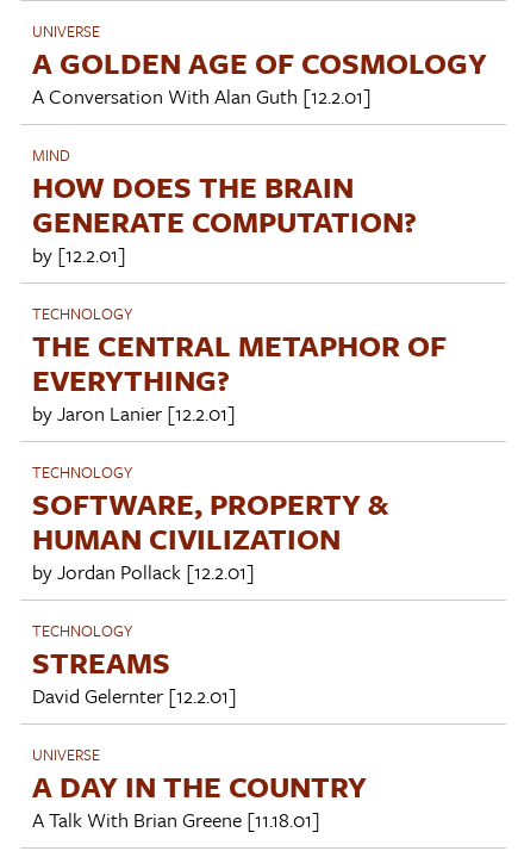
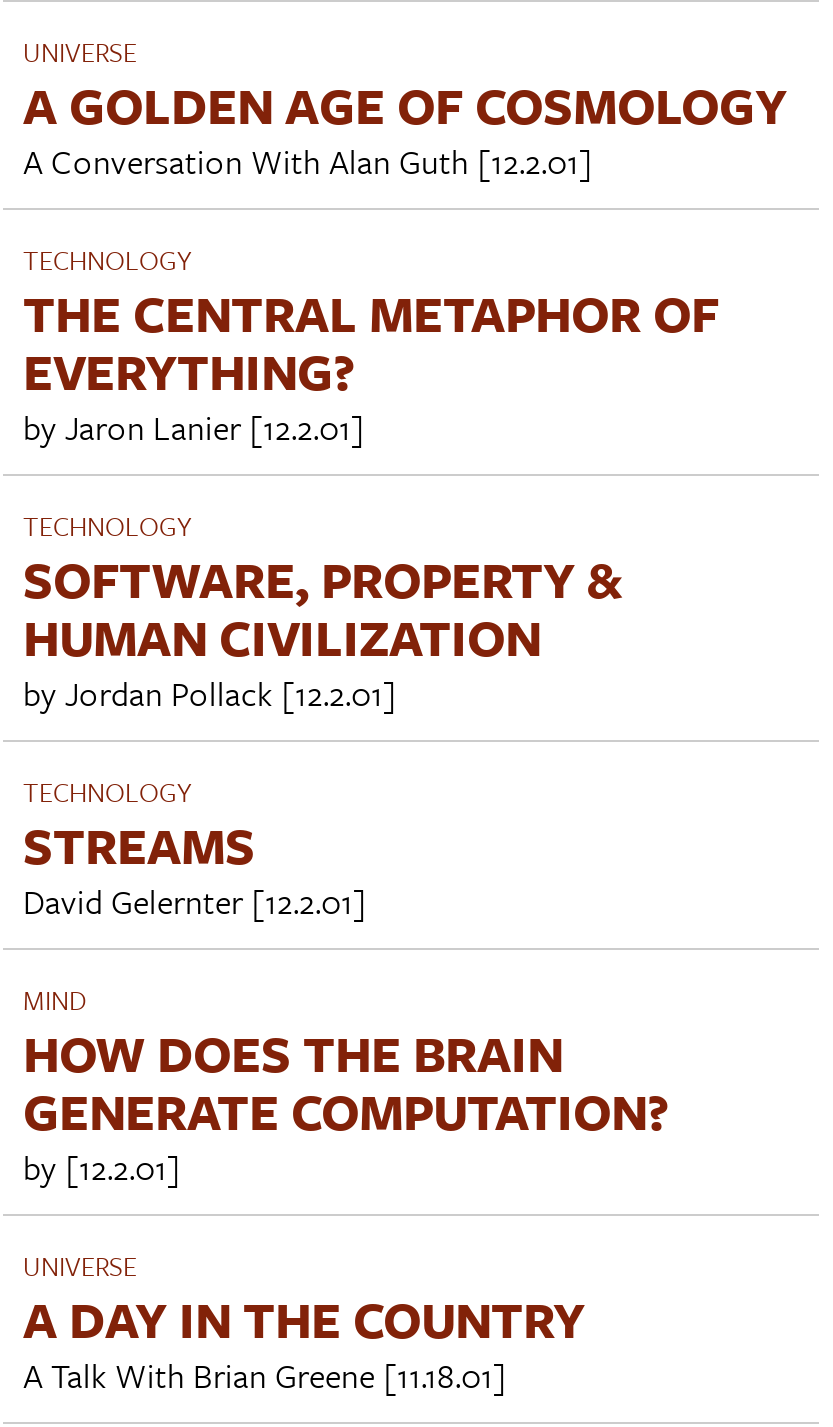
moved [32,143,417,269] -> [23,979,669,1191]: MIND | HOW DOES THE BRAIN | GENERATE COMPUTATION? | by [12.2.01]
moved [32,301,447,710] -> [23,239,719,925]: TECHNOLOGY | THE CENTRAL METAPHOR OF | EVERYTHING? | ... | STREAMS | David Gelernter [12.2.01]

